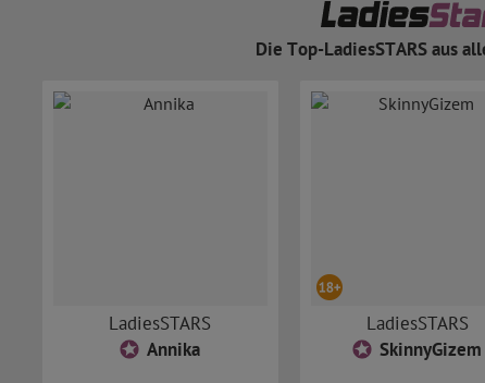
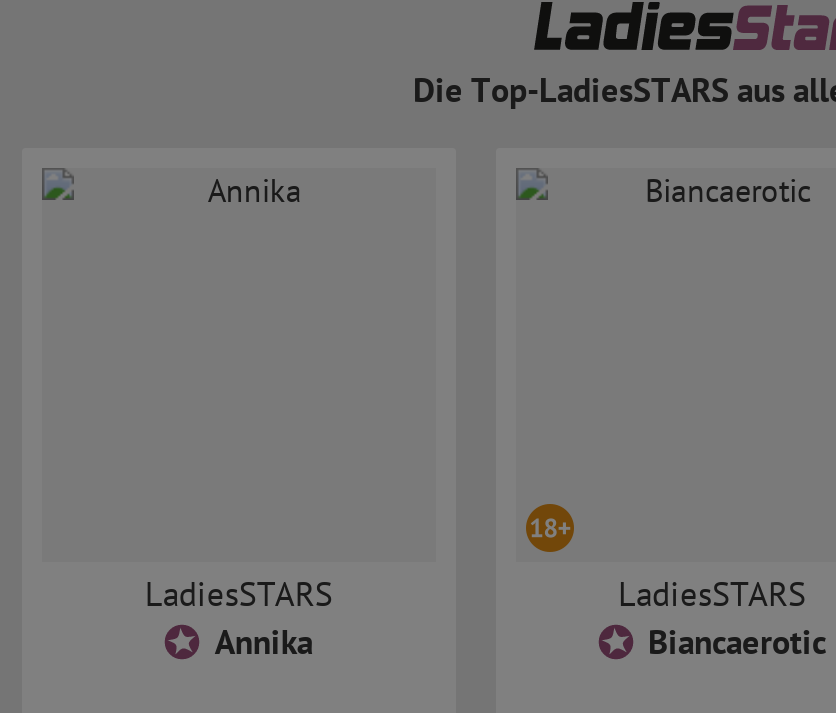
[376,337,482,361] SkinnyGizem -> [640,620,826,664] Biancaerotic

